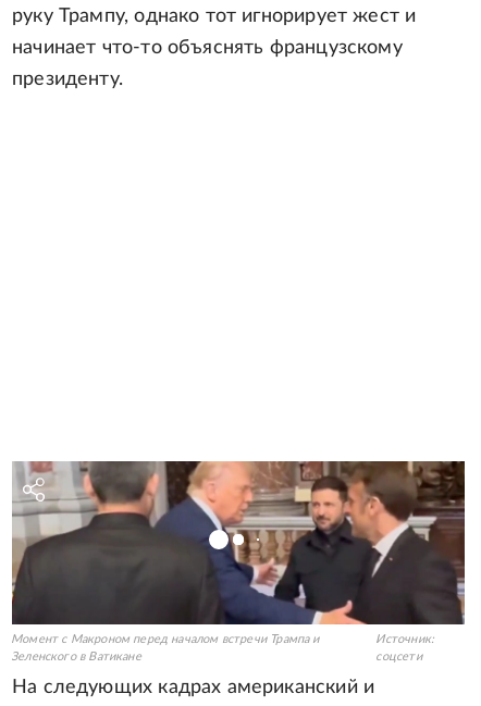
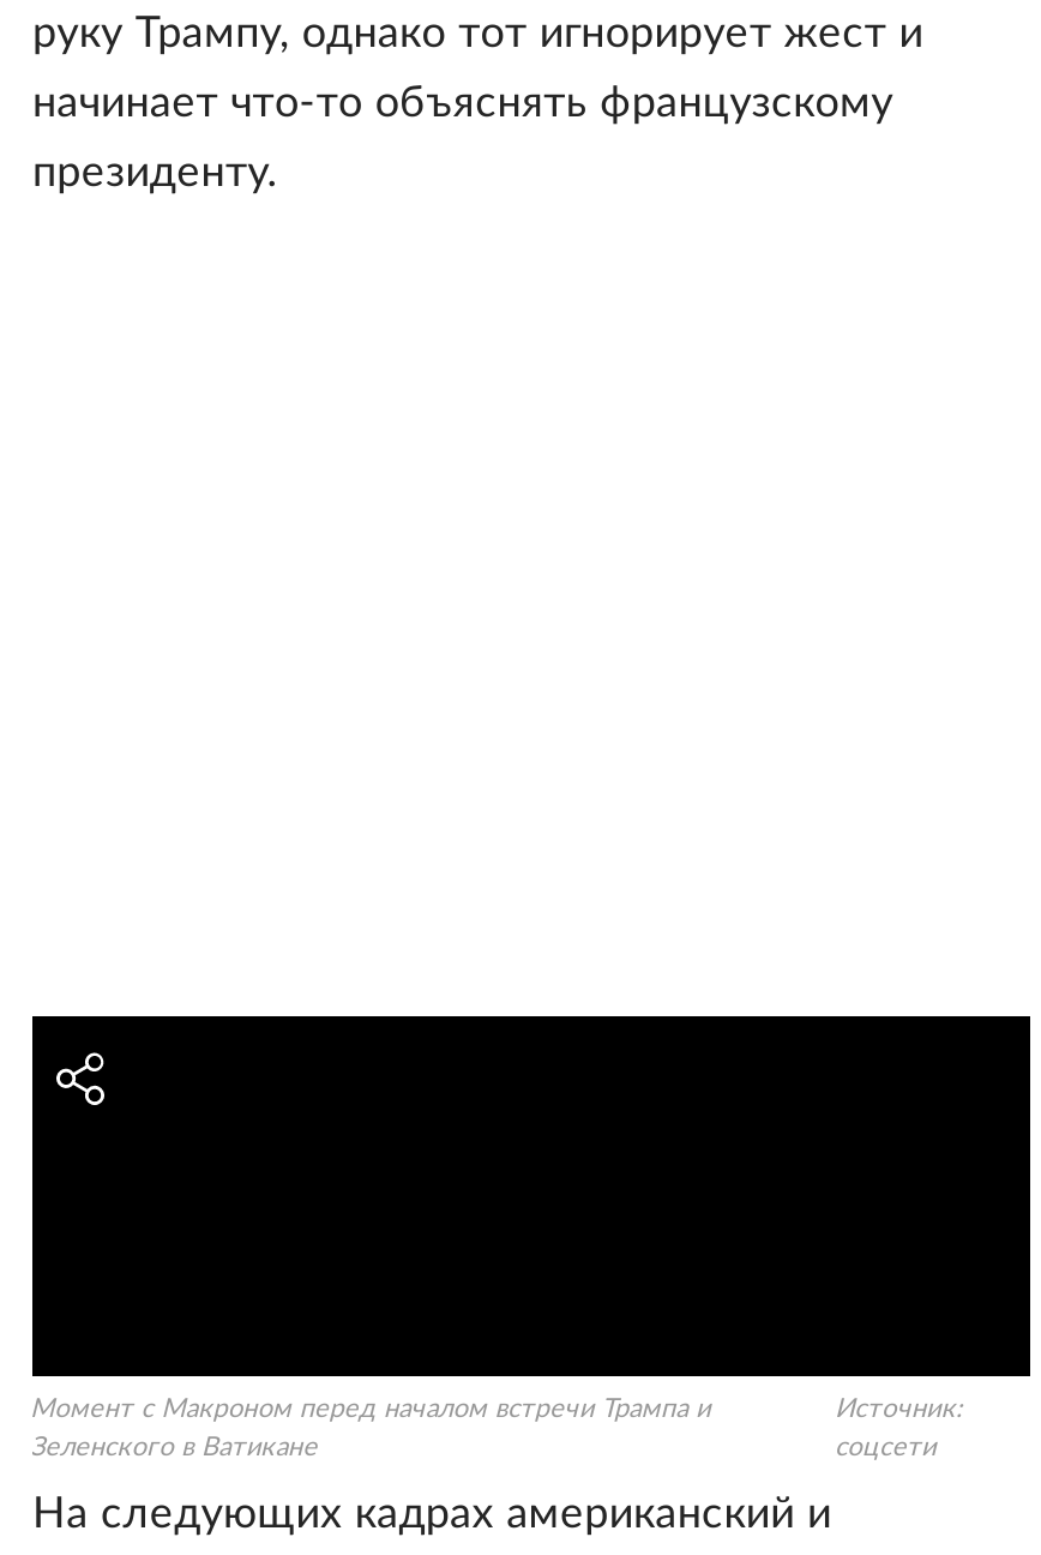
[11,460,466,626] [image] -> none

